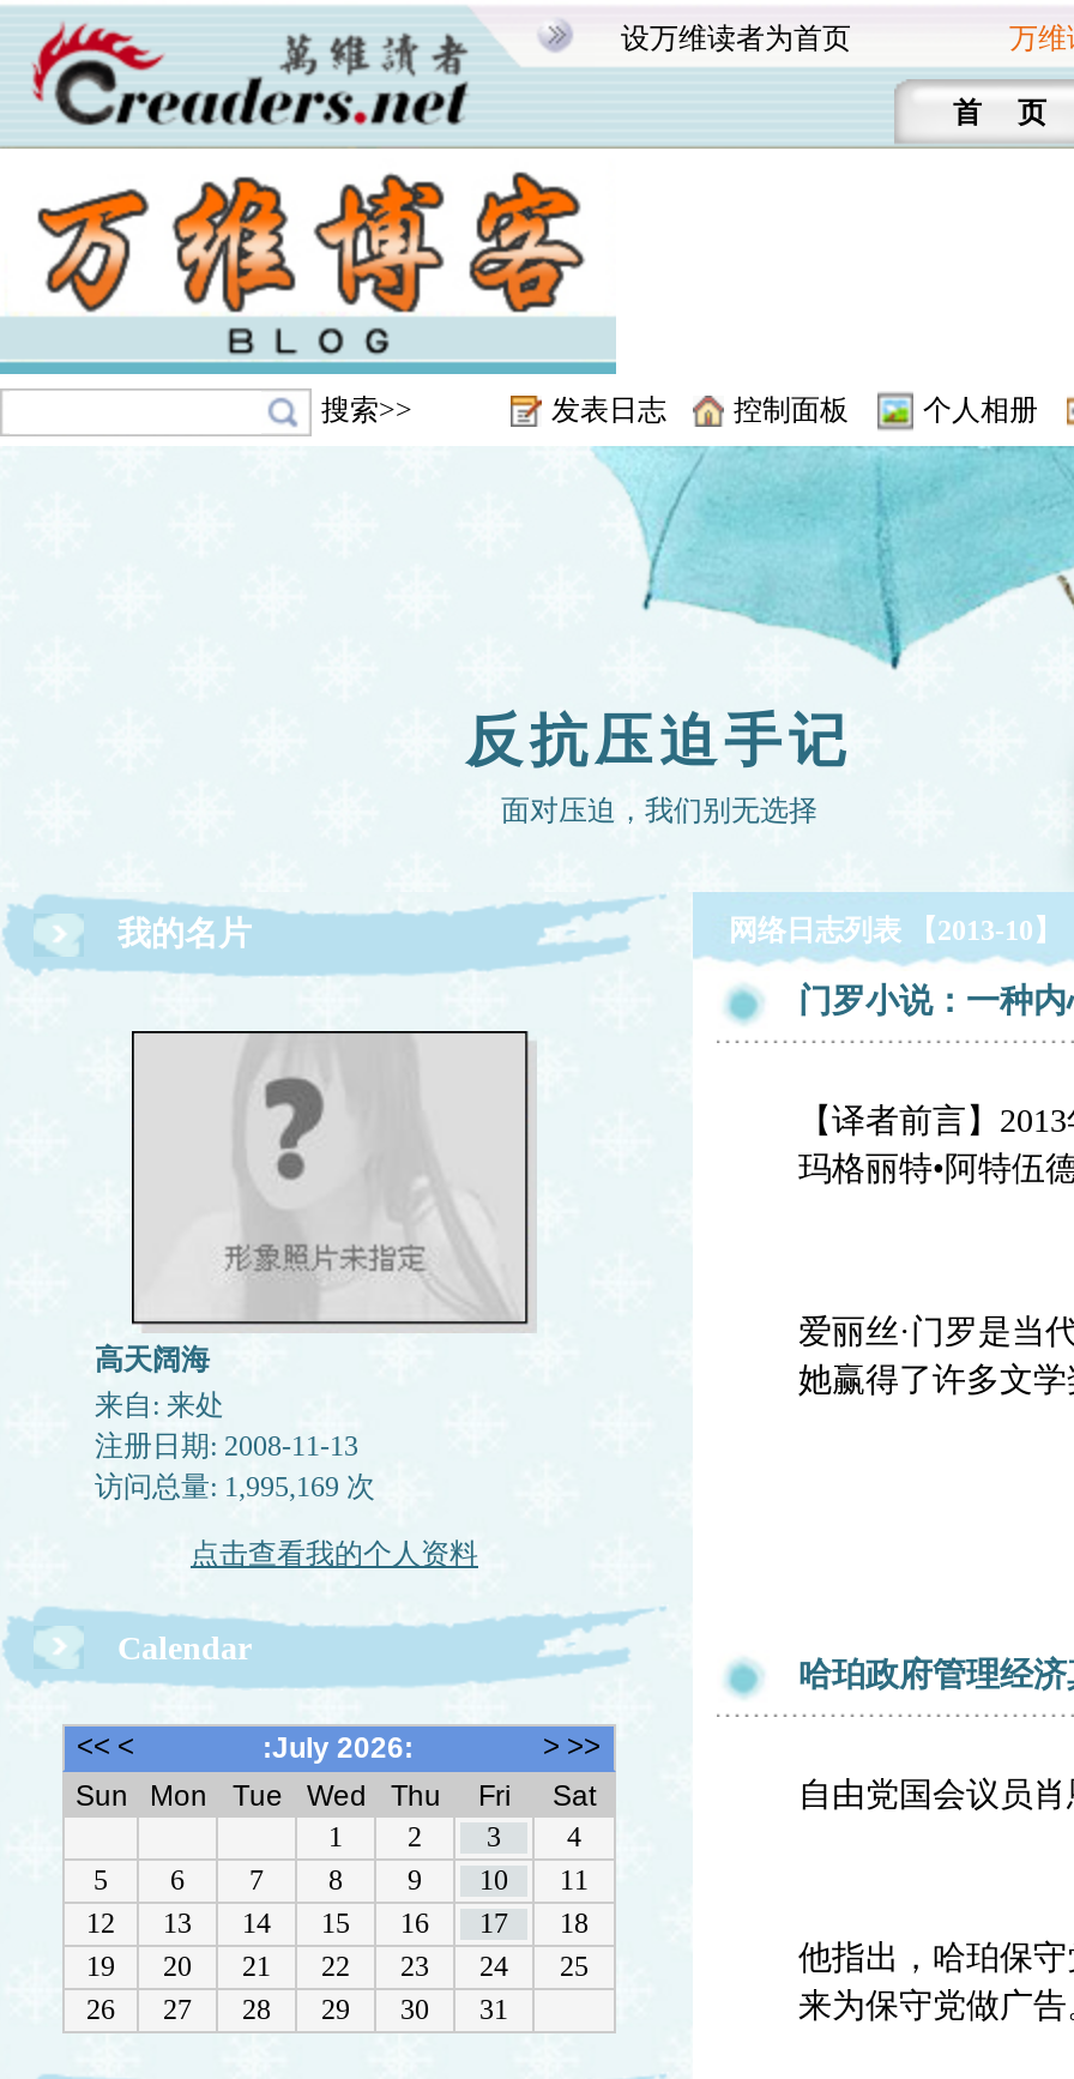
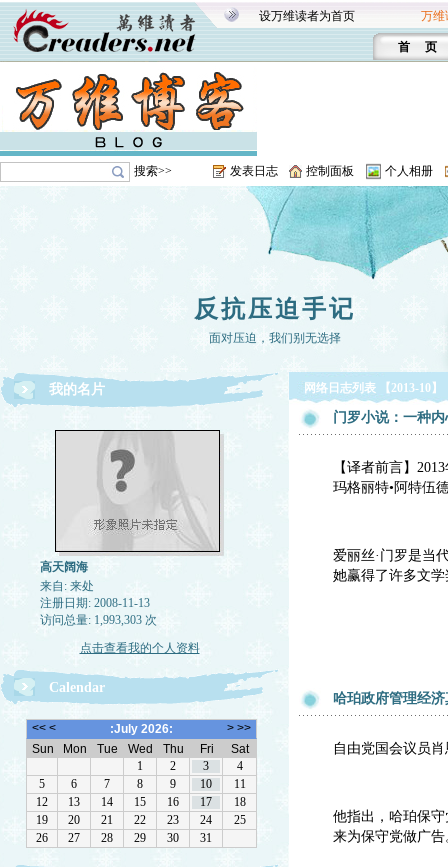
[95,1470,375,1503] 访问总量: 1,995,169 次 -> [39,613,156,627] 访问总量: 1,993,303 次

